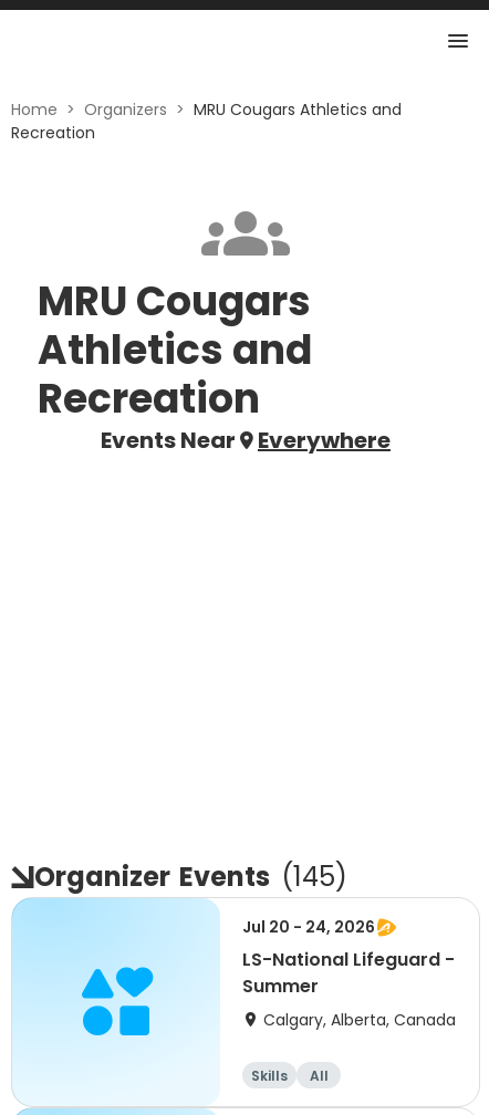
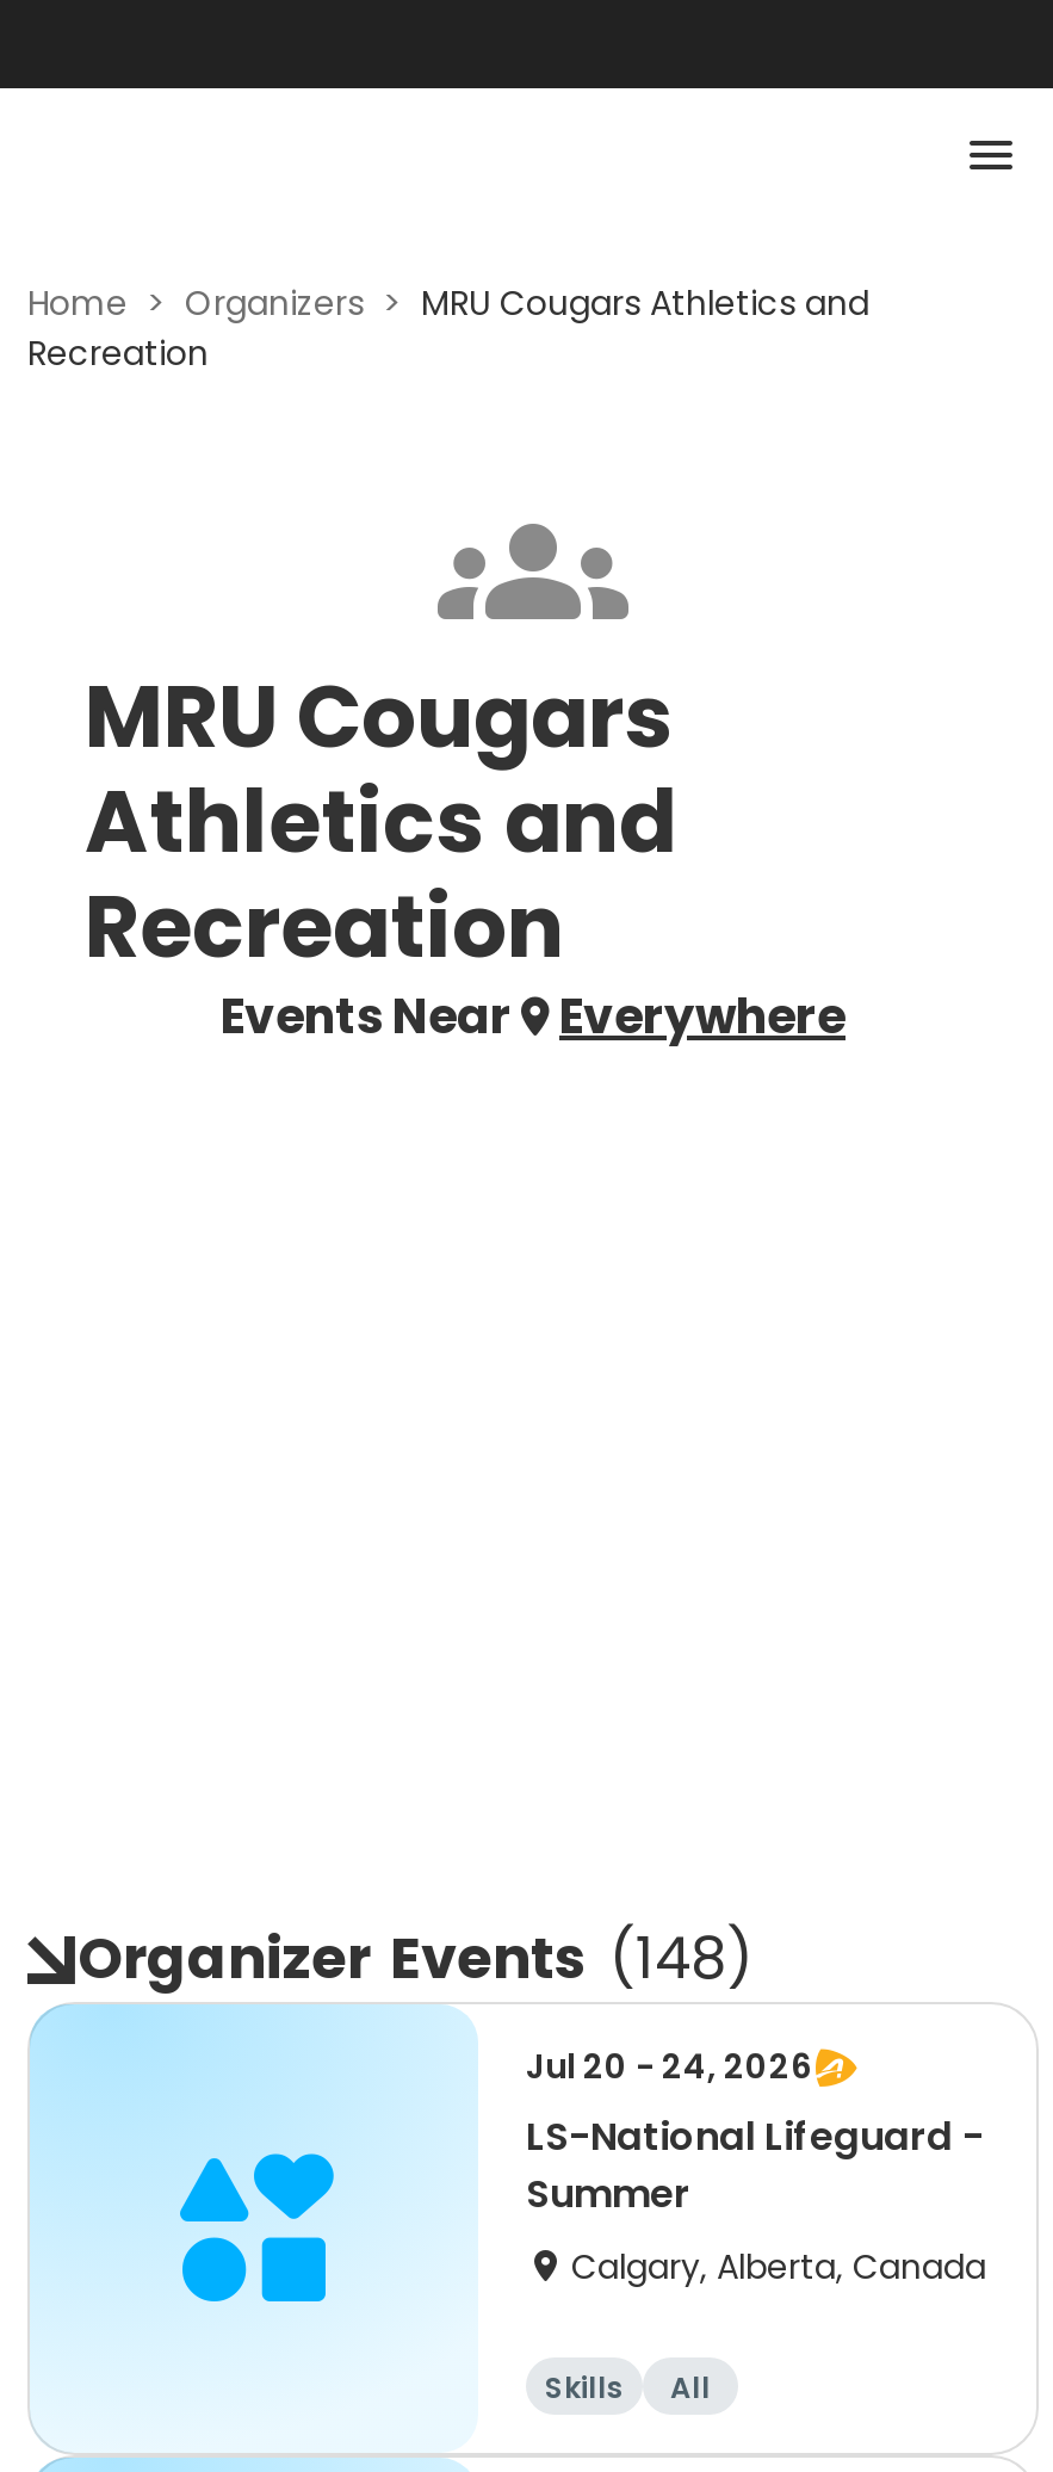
[34,858,347,895] Organizer Events (145) -> [78,1918,752,1997] Organizer Events (148)

